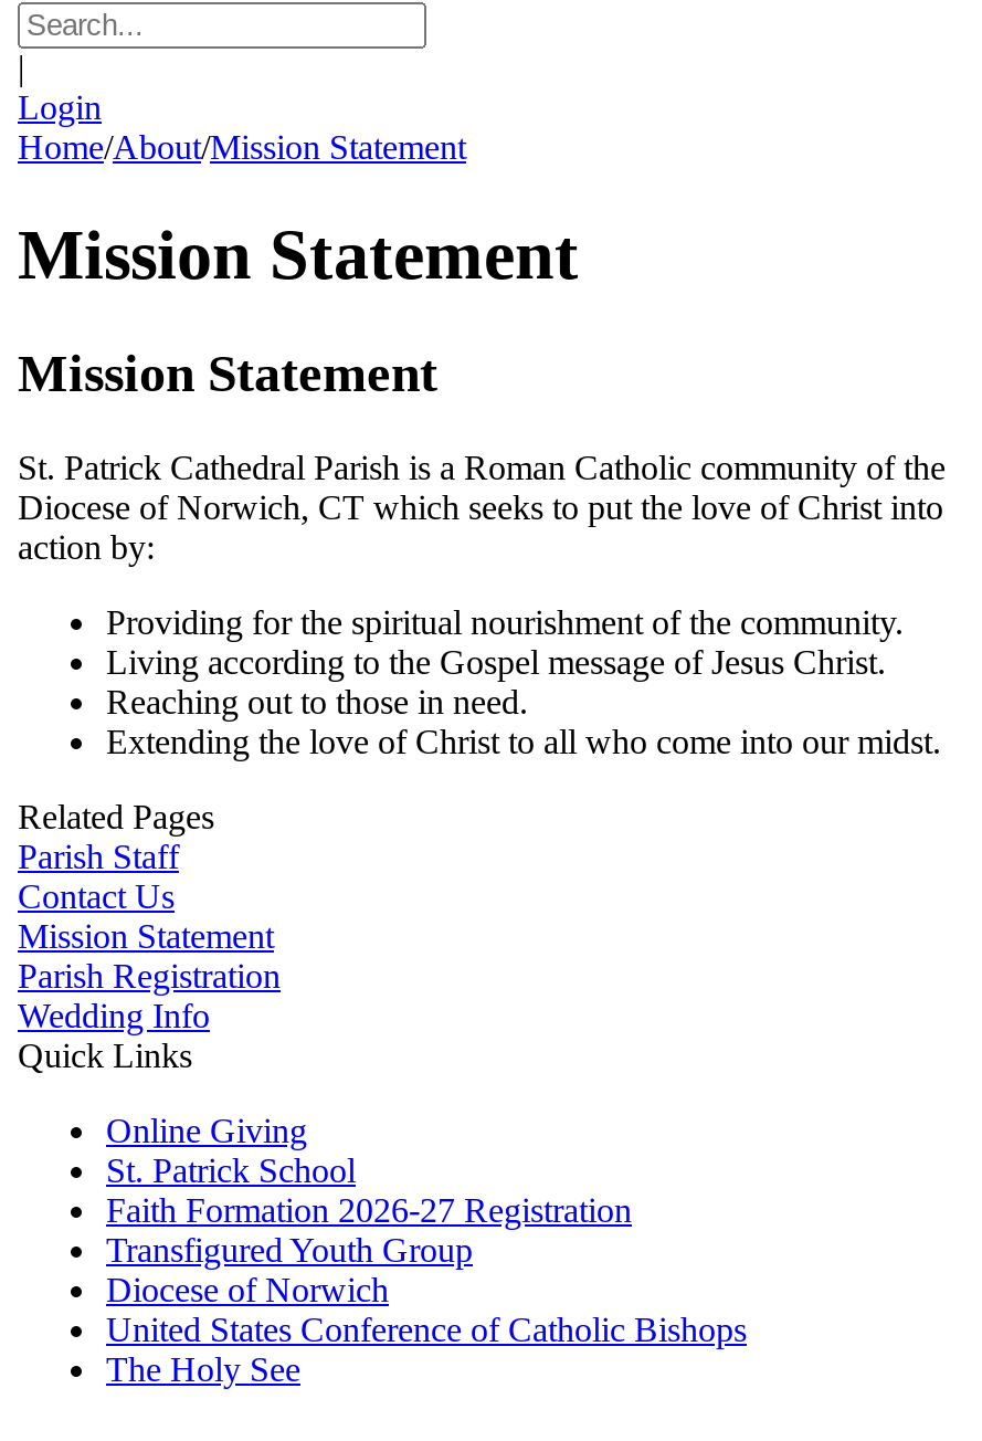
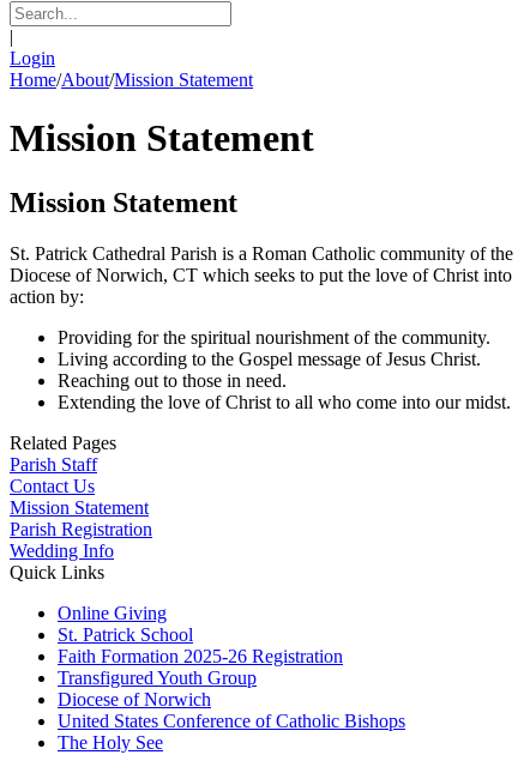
[106,1191,632,1228] Faith Formation 2026-27 Registration -> [58,646,343,666] Faith Formation 2025-26 Registration

